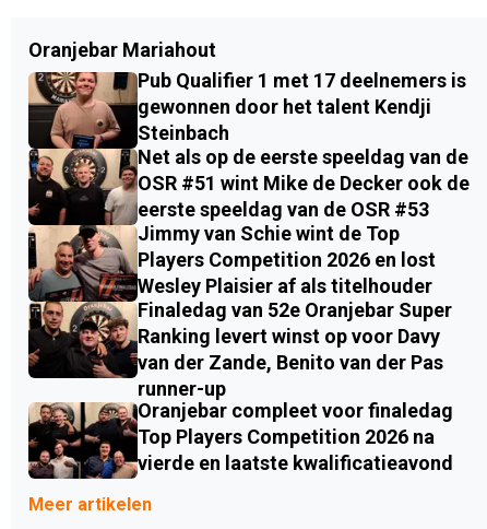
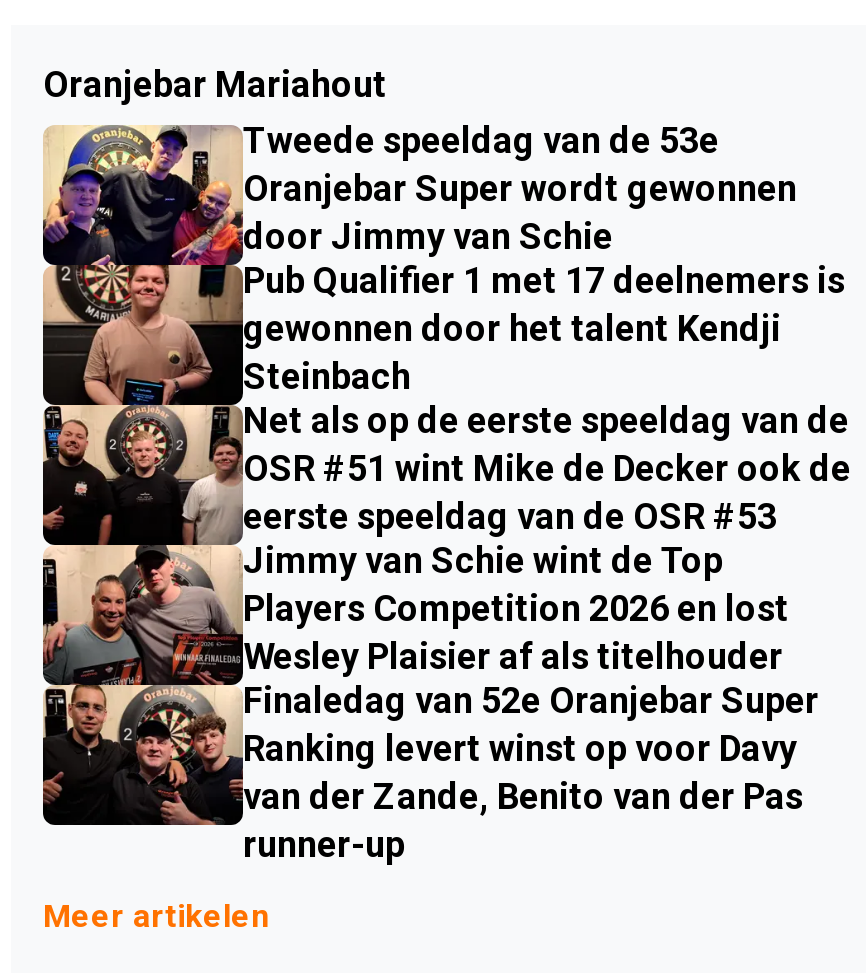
none -> [43,119,797,268] [image] | Tweede speeldag van de 53e | Oranjebar Super wordt gewonnen | door Jimmy van Schie
moved [138,69,470,400] -> [243,259,851,865]: Pub Qualifier 1 met 17 deelnemers is | gewonnen door het talent Kendji | Steinbach | ... | van der Zande, Benito van der Pas | runner-up
[27,399,453,480] [image] | Oranjebar compleet voor finaledag | Top Players Competition 2026 na | vierde en laatste kwalificatieavond -> none

